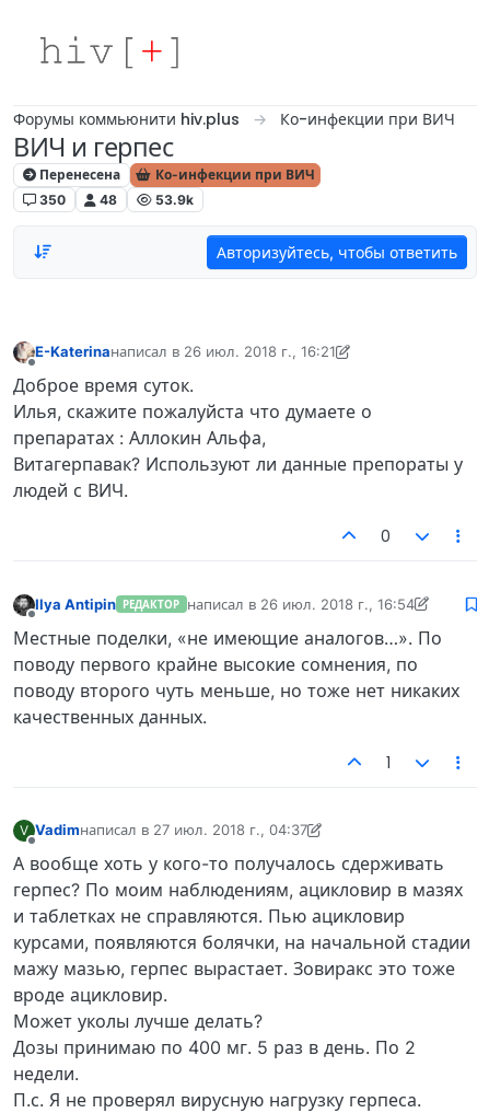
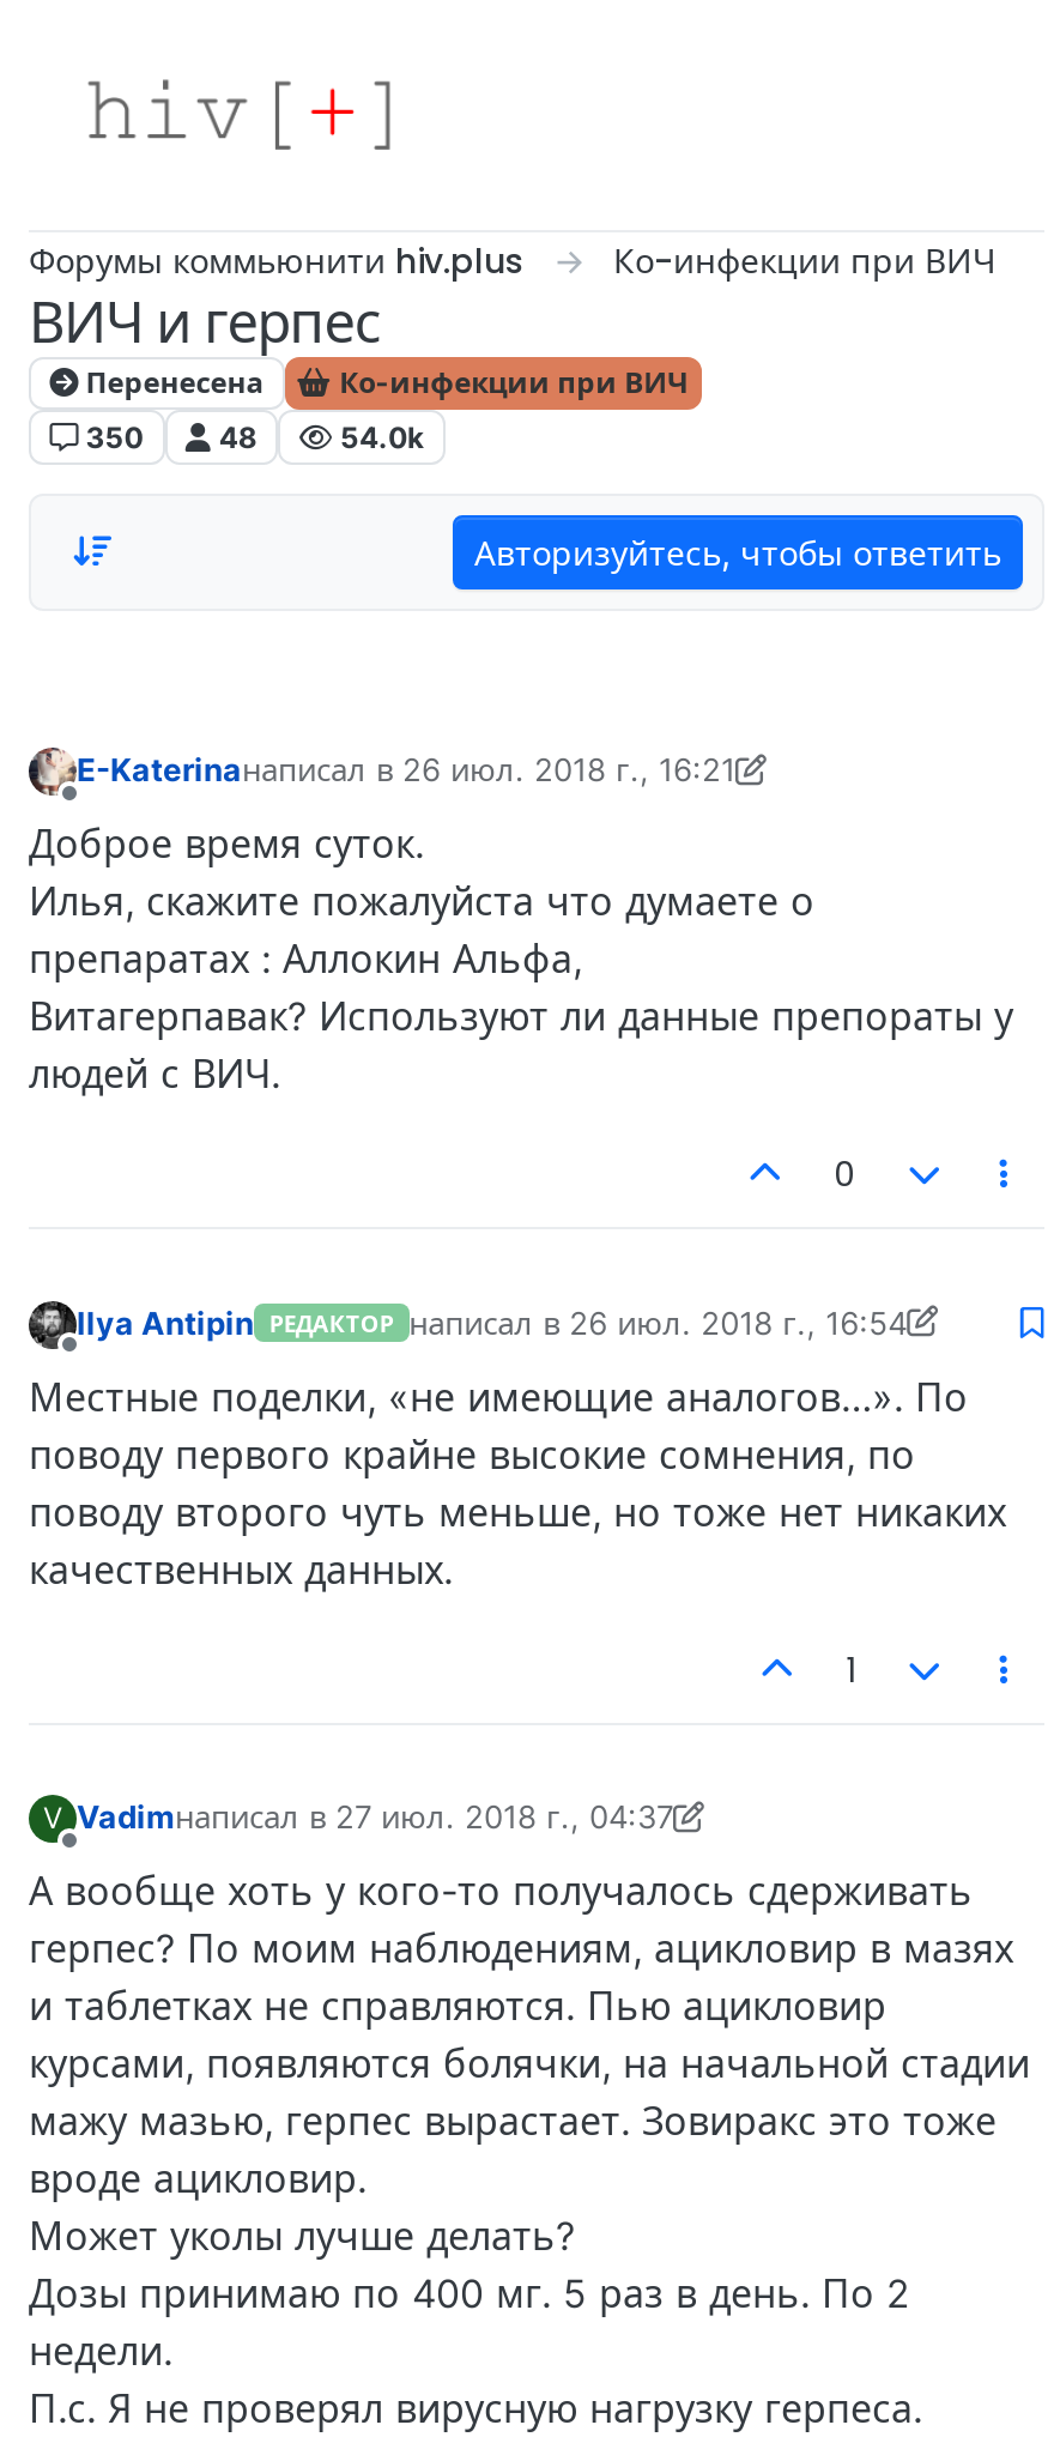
[155,191,194,207] 53.9k -> [340,418,424,454] 54.0k

